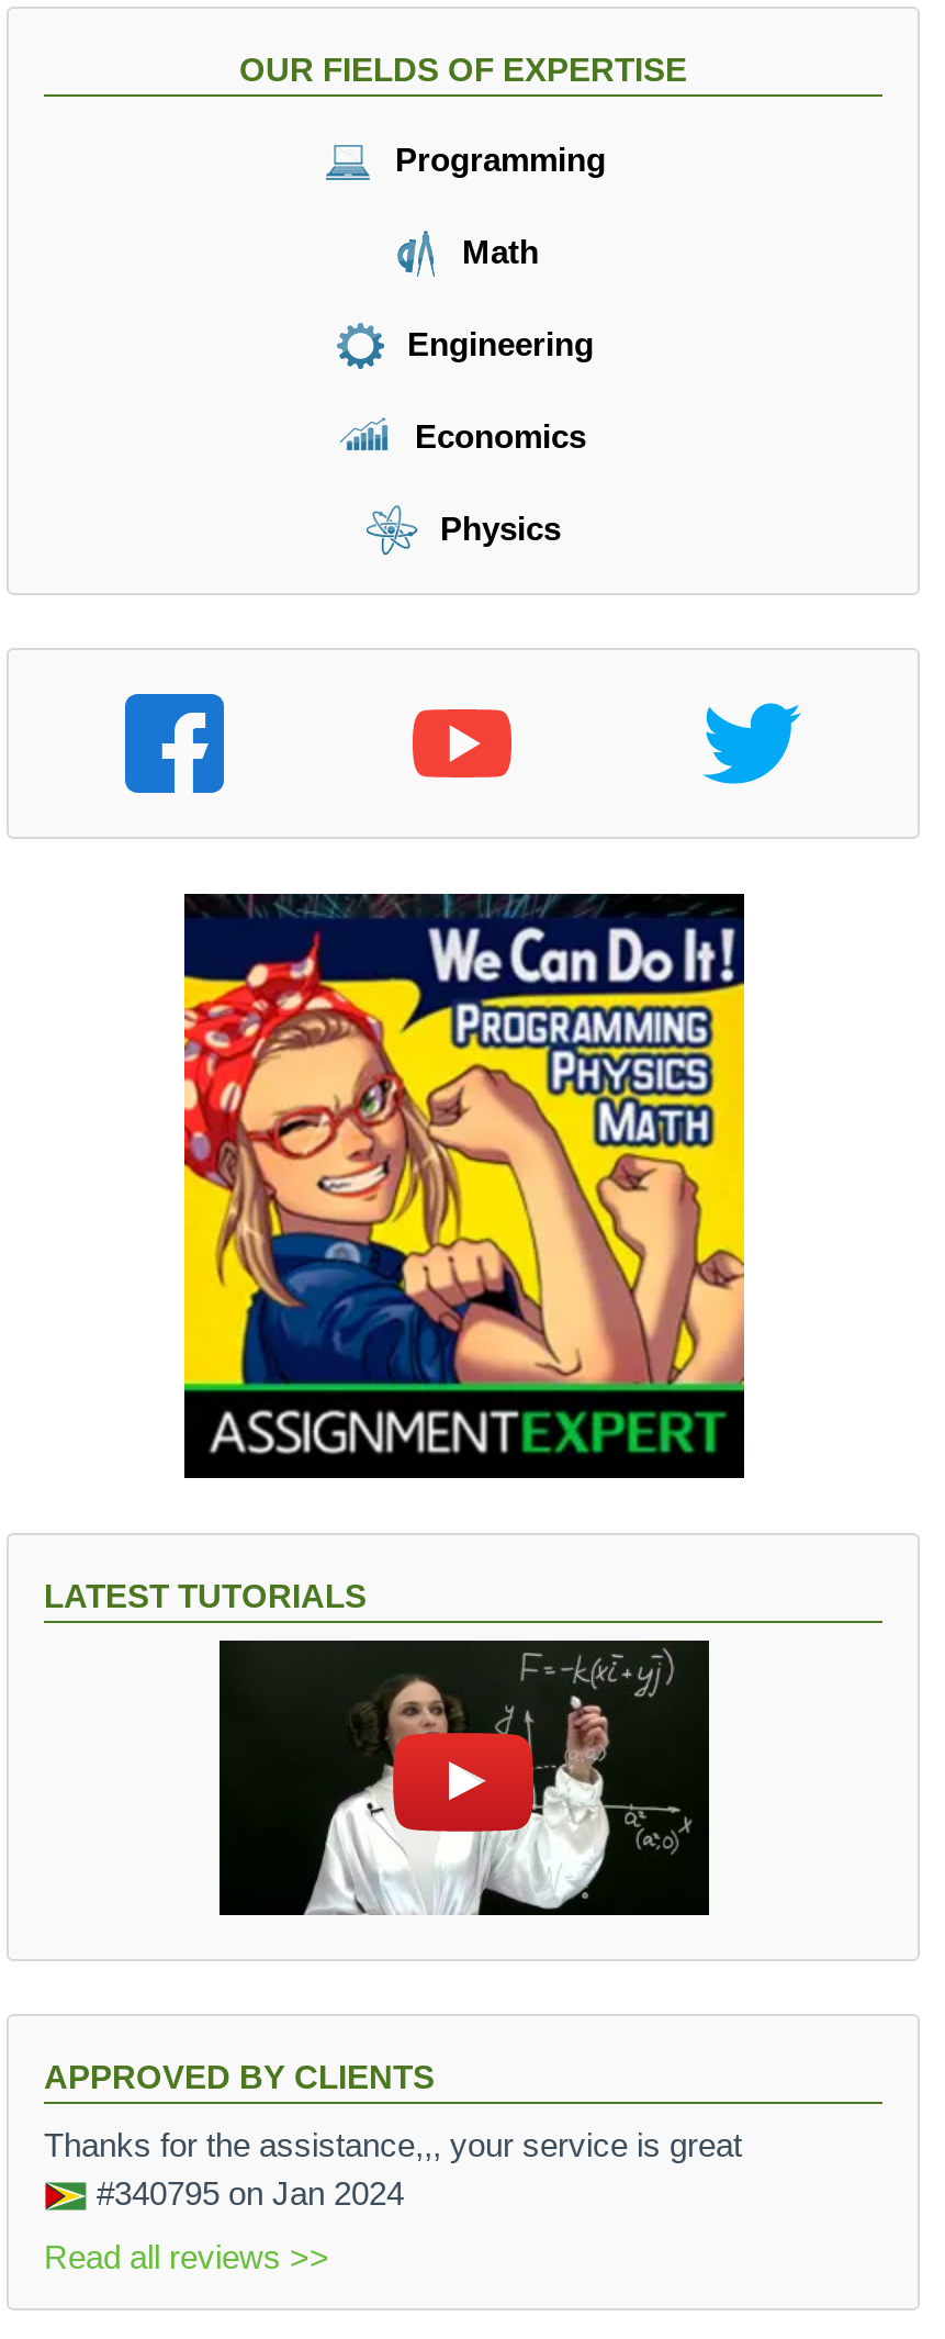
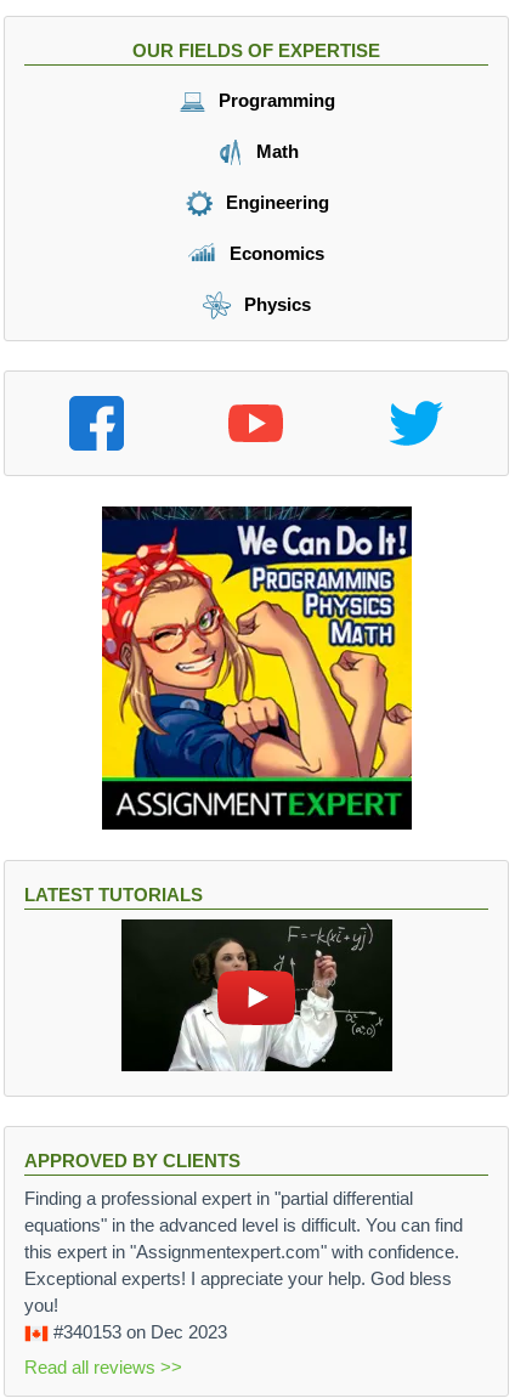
[44,2125,742,2211] Thanks for the assistance,,, your service is great | #340795 on Jan 2024 -> [24,1188,463,1342] Finding a professional expert in "partial differential | equations" in the advanced level is difficult. You can find | this expert in "Assignmentexpert.com" with confidence. | Exceptional experts! I appreciate your help. God bless | you! | #340153 on Dec 2023

